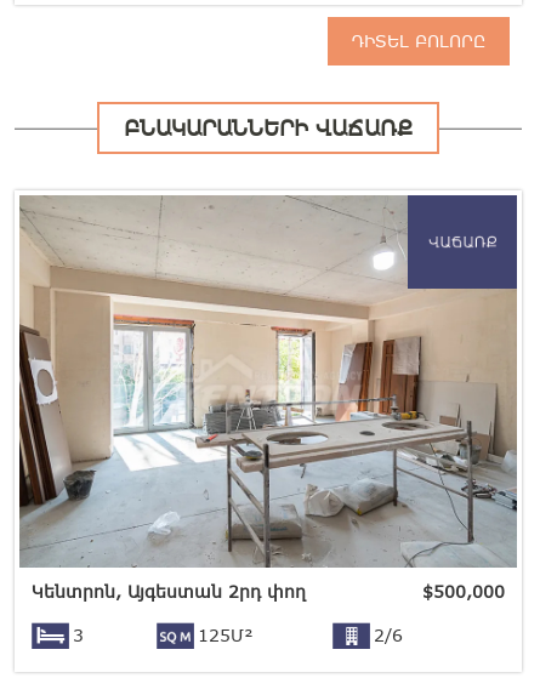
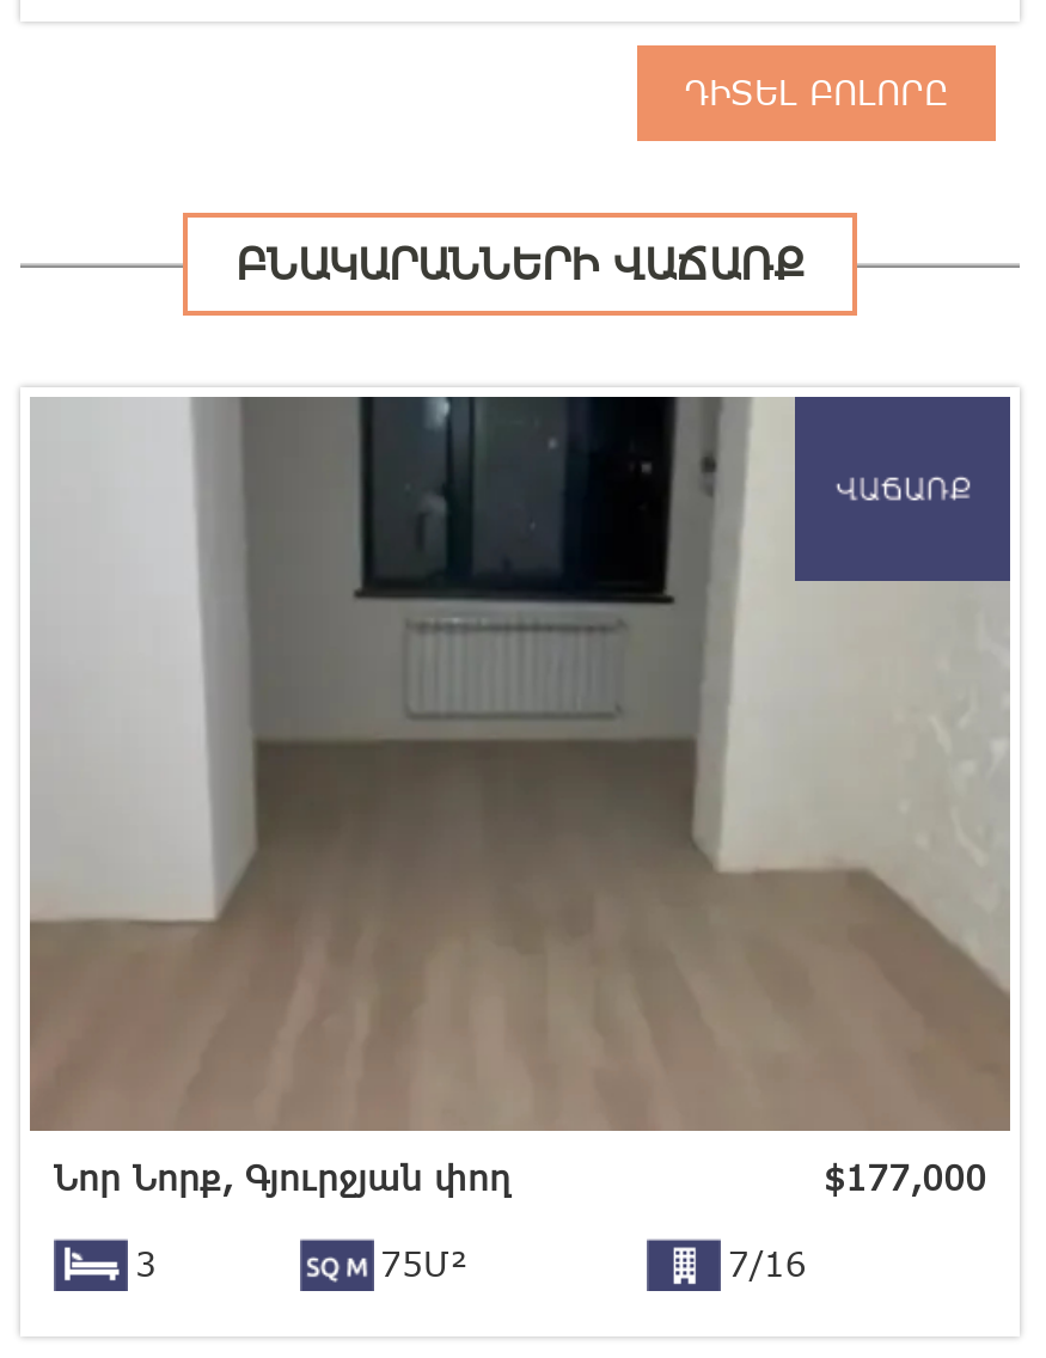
[18,195,518,602] [image] | Կենտրոն, Այգեստան 2րդ փող -> [27,397,1010,1198] [image] | Նոր Նորք, Գյուրջյան փող
[422,581,505,602] $500,000 -> [824,1158,986,1198] $177,000
[197,625,403,646] 125Մ² | 2/6 -> [380,1244,807,1285] 75Մ² | 7/16

